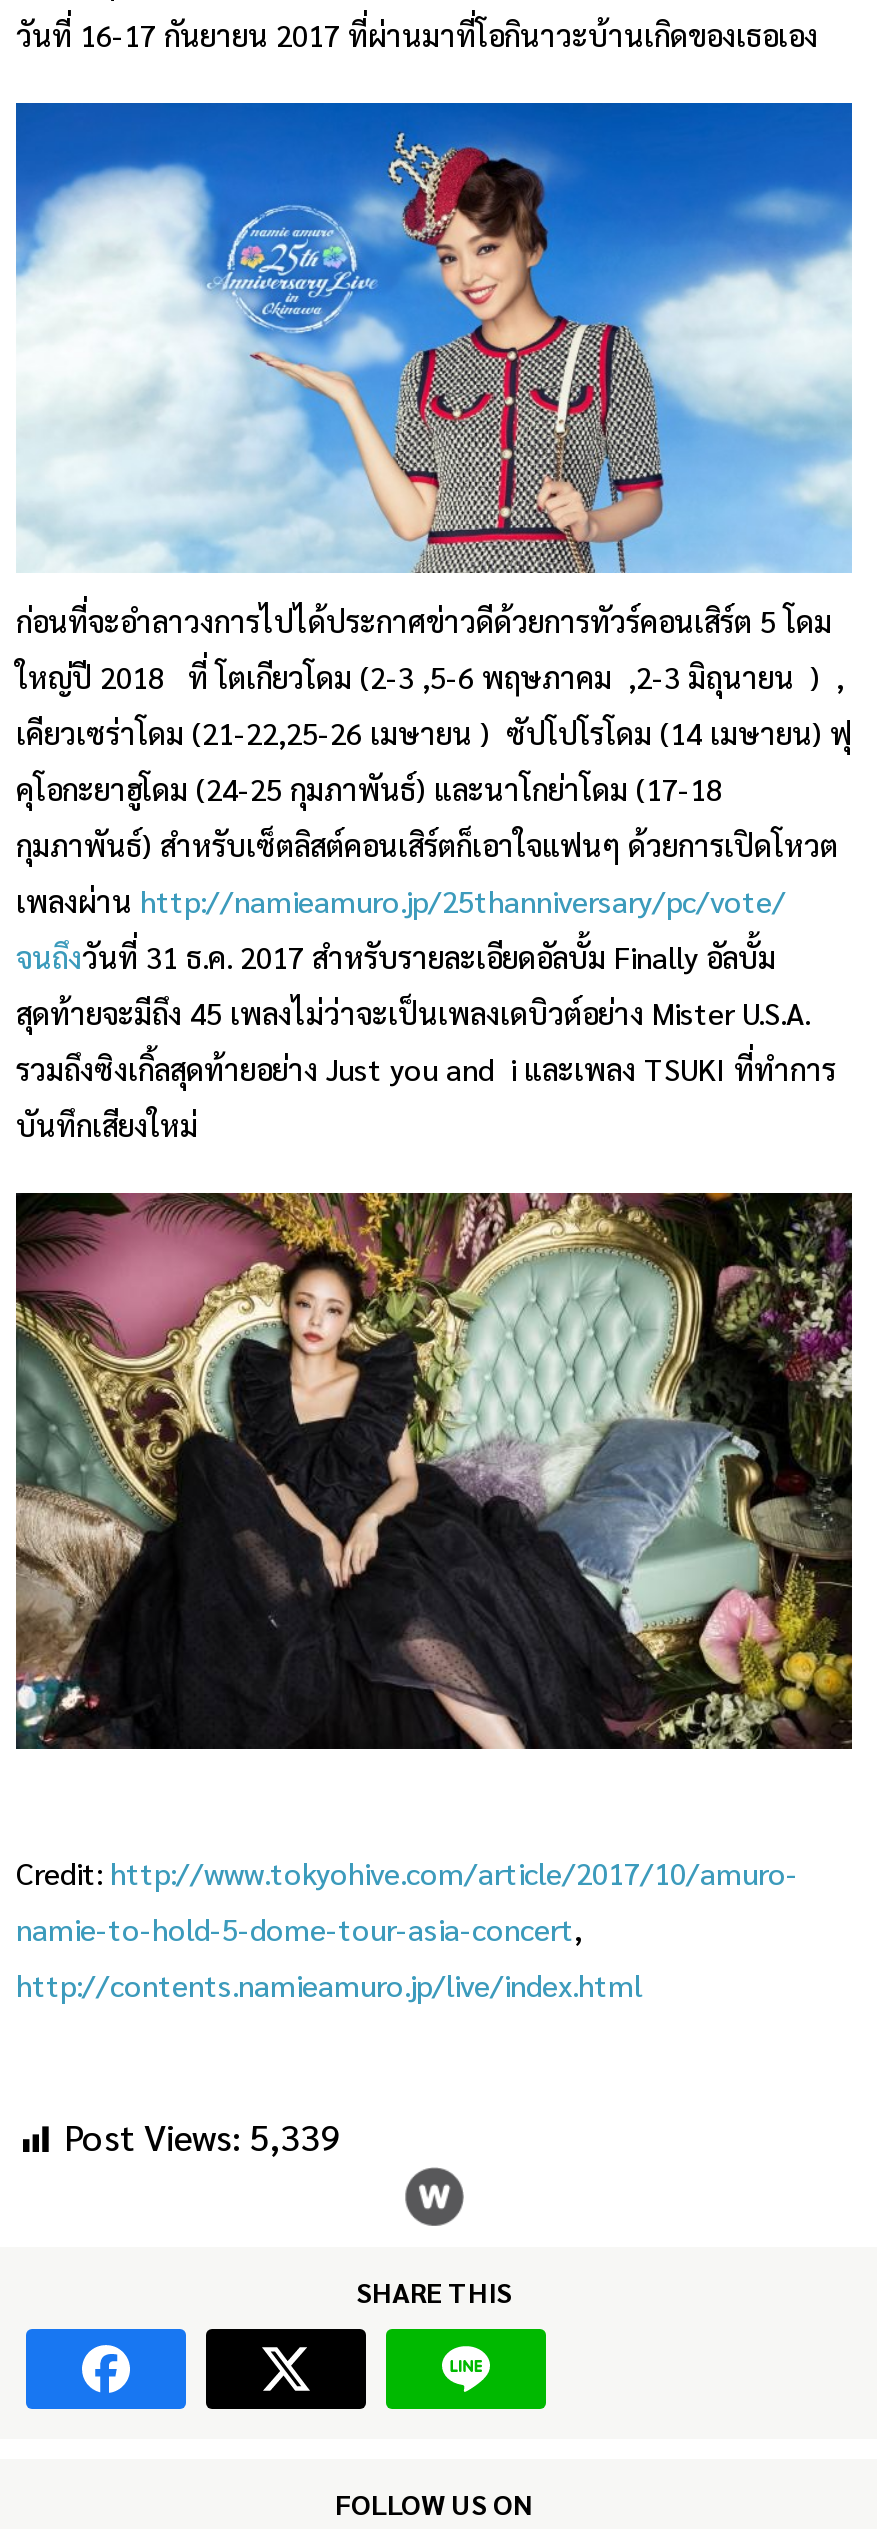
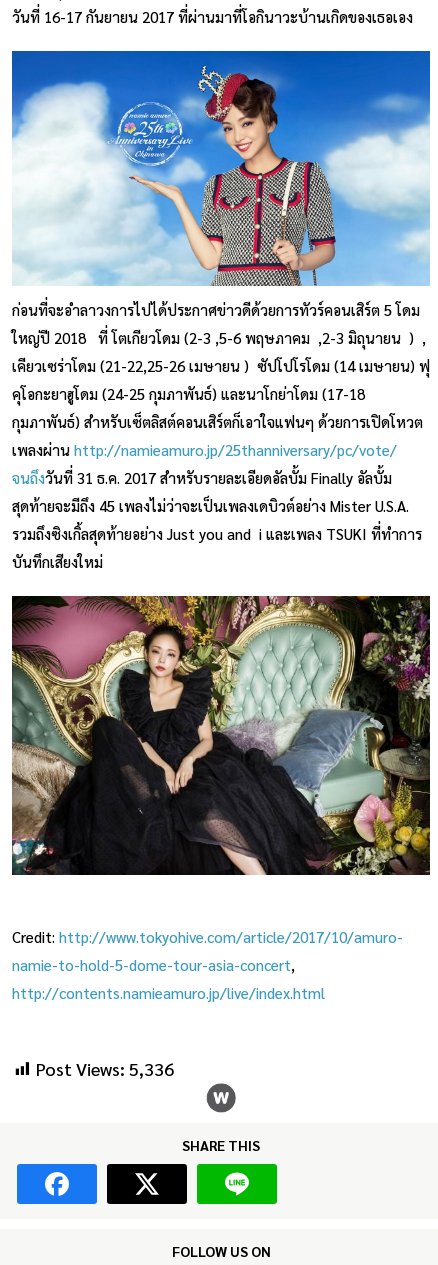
[64,2113,340,2159] Post Views: 5,339 -> [36,1057,174,1080] Post Views: 5,336

